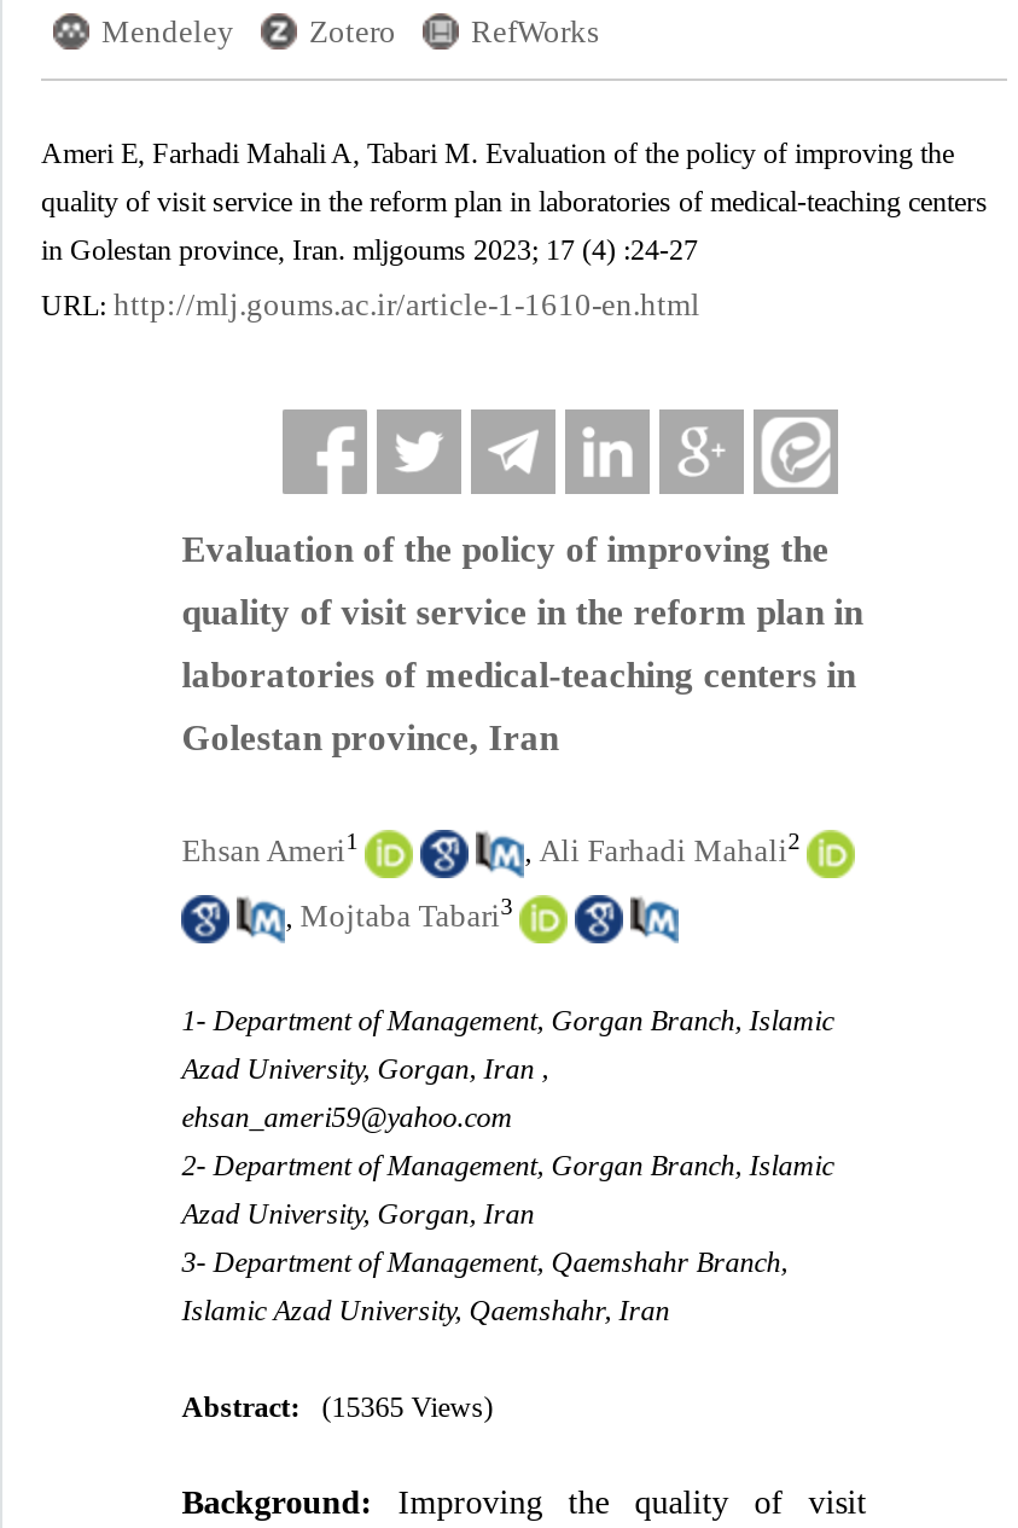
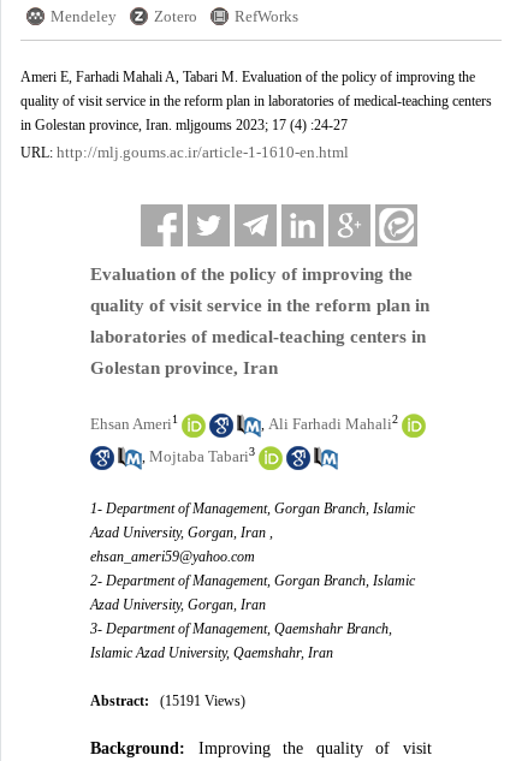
[182,1390,493,1424] Abstract: (15365 Views) -> [90,692,246,709] Abstract: (15191 Views)

